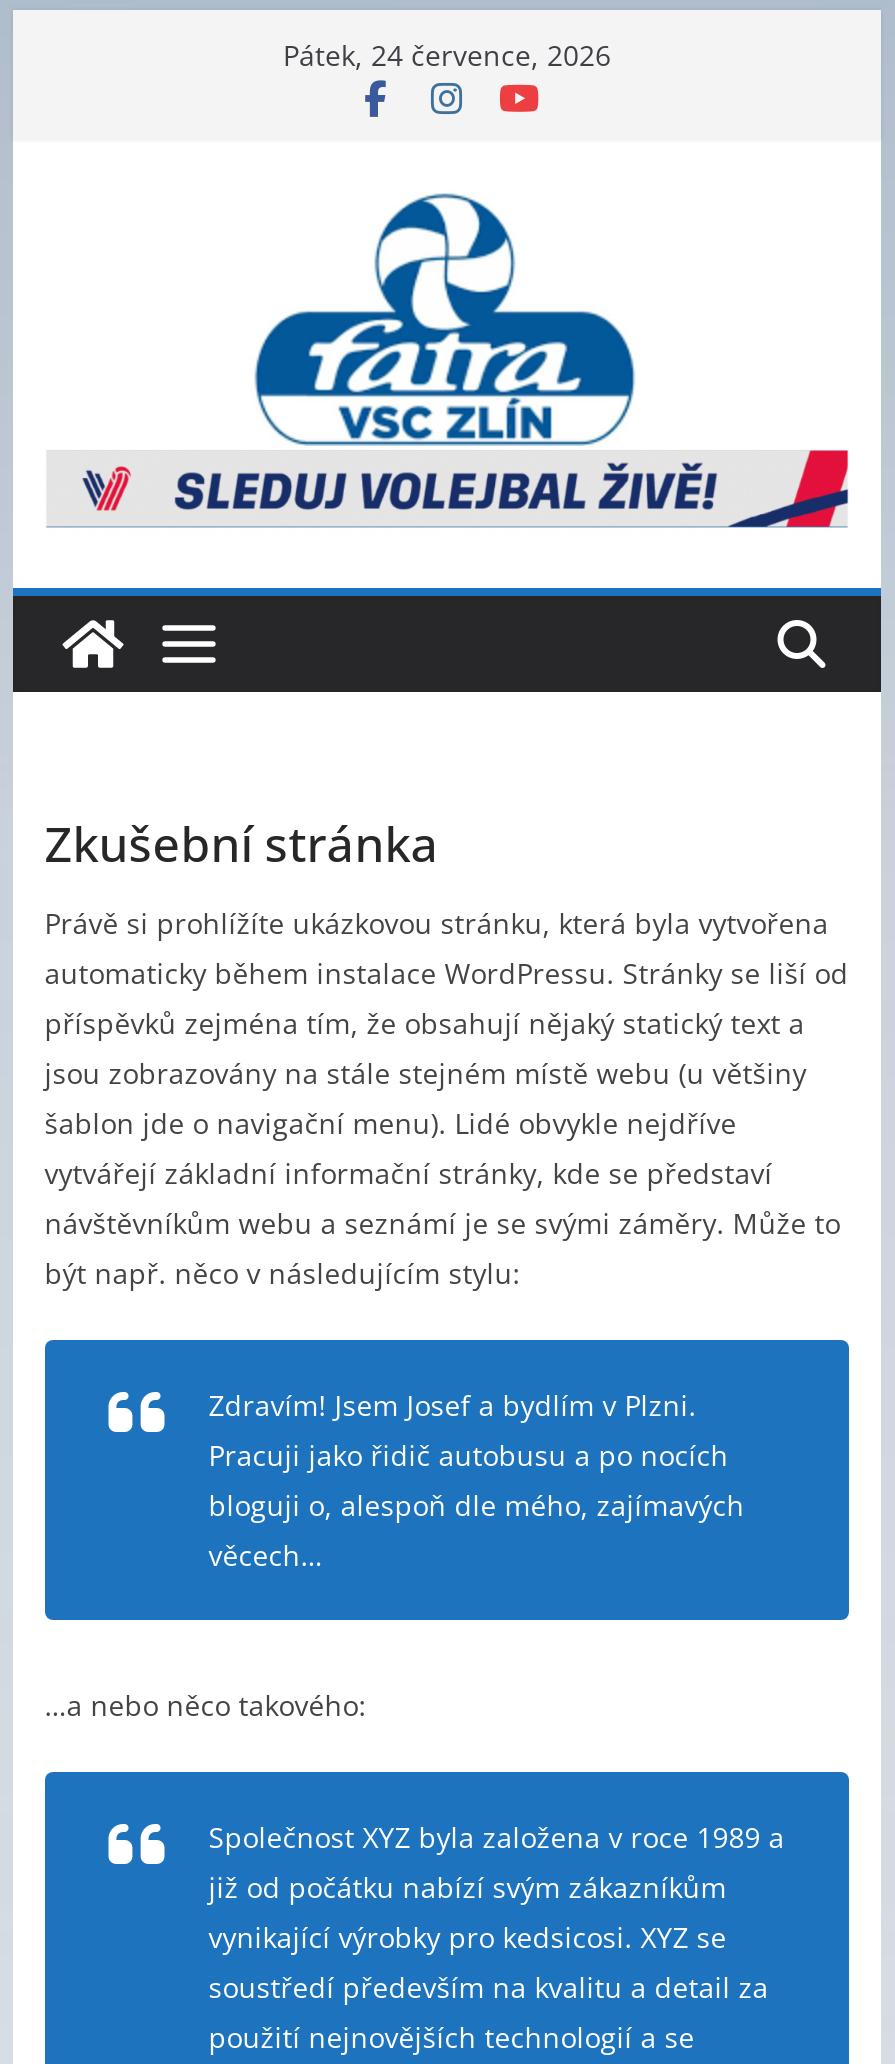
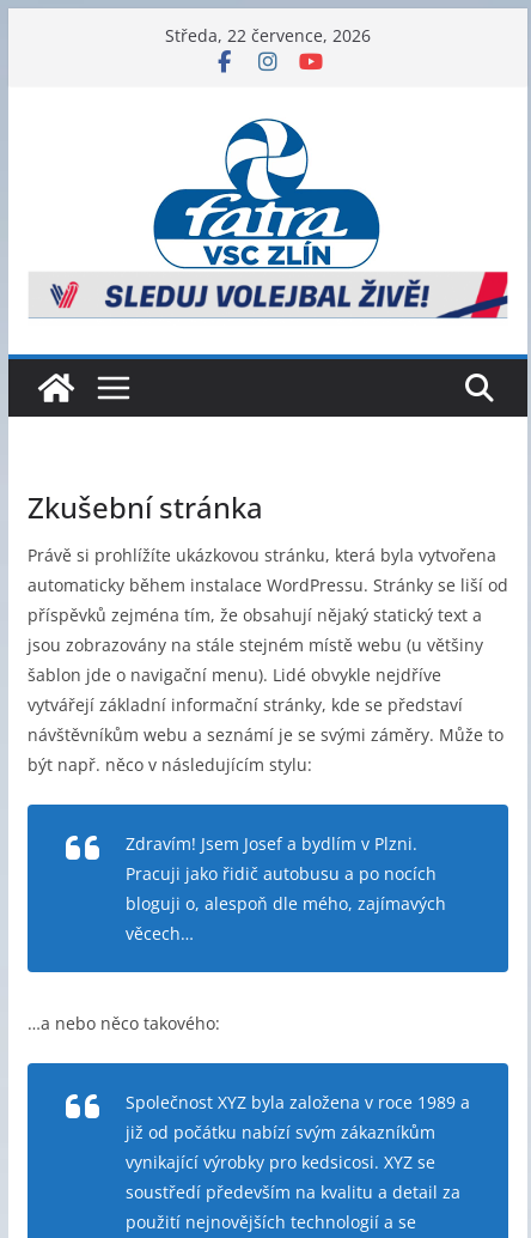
[283,36,611,74] Pátek, 24 července, 2026 -> [165,24,371,47] Středa, 22 července, 2026

